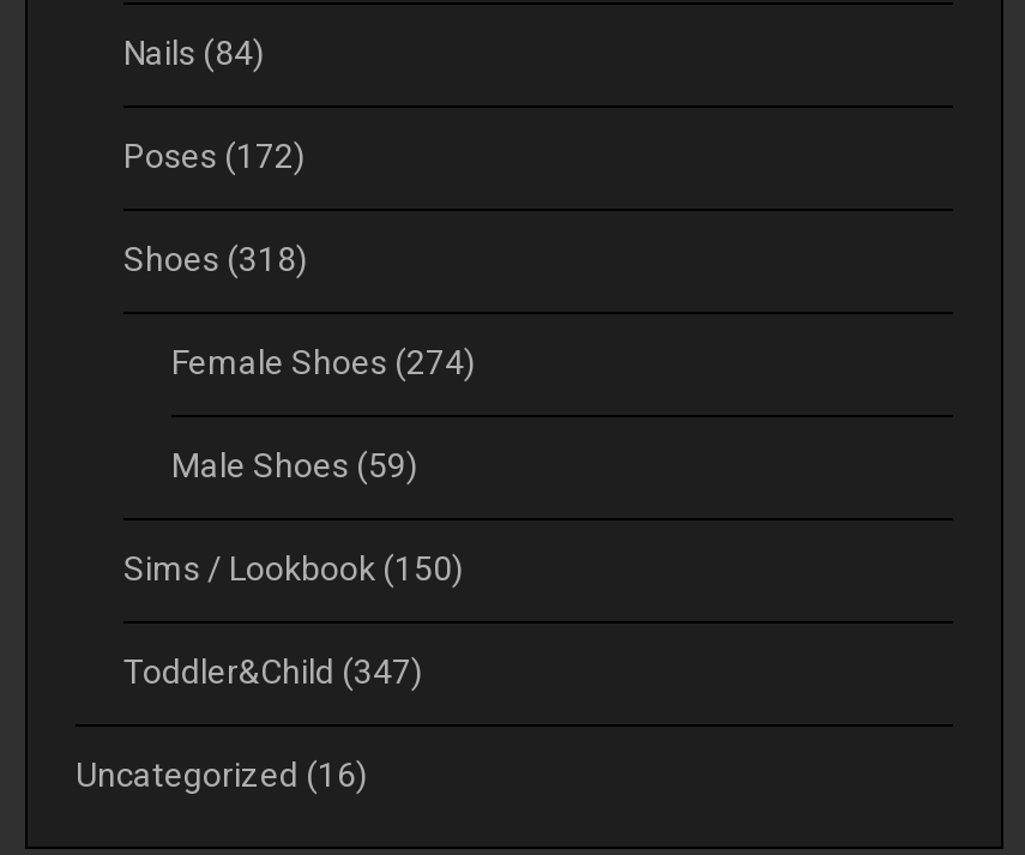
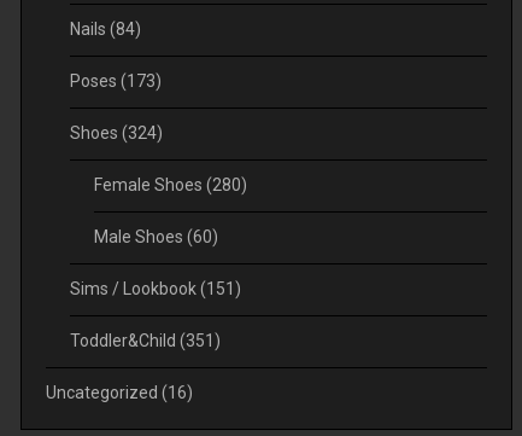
[123,136,306,174] Poses (172) -> [70,71,162,90] Poses (173)
[123,239,308,277] Shoes (318) -> [70,123,163,142] Shoes (324)
[171,342,476,380] Female Shoes (274) -> [94,175,247,194] Female Shoes (280)
[171,445,418,483] Male Shoes (59) -> [94,226,218,246] Male Shoes (60)
[123,548,464,586] Sims / Lookbook (150) -> [70,278,241,298] Sims / Lookbook (151)
[123,651,423,690] Toddler&Child (347) -> [70,330,221,350] Toddler&Child (351)

